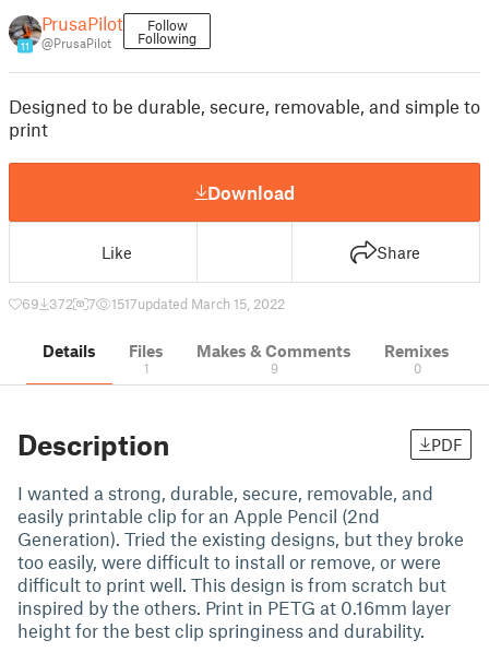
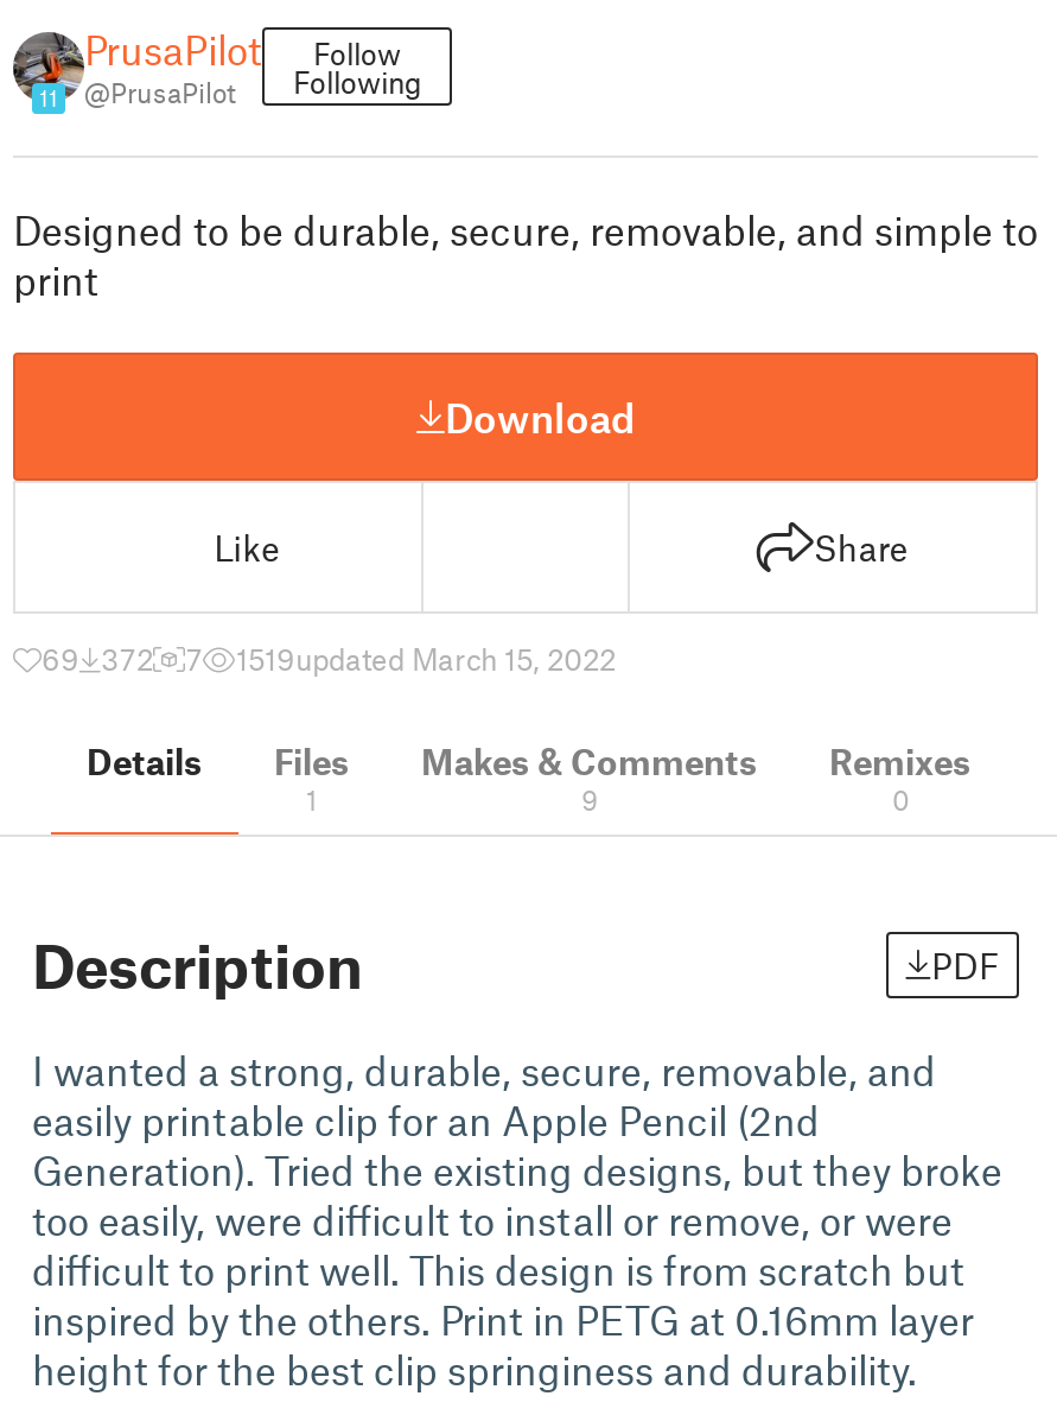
[111,295,285,312] 1517updated March 15, 2022 -> [236,640,616,678] 1519updated March 15, 2022

